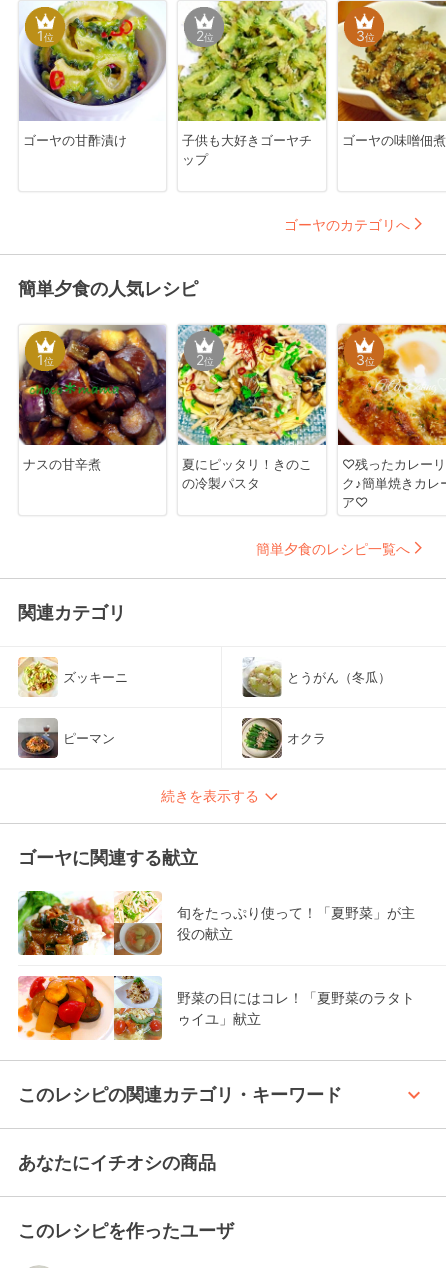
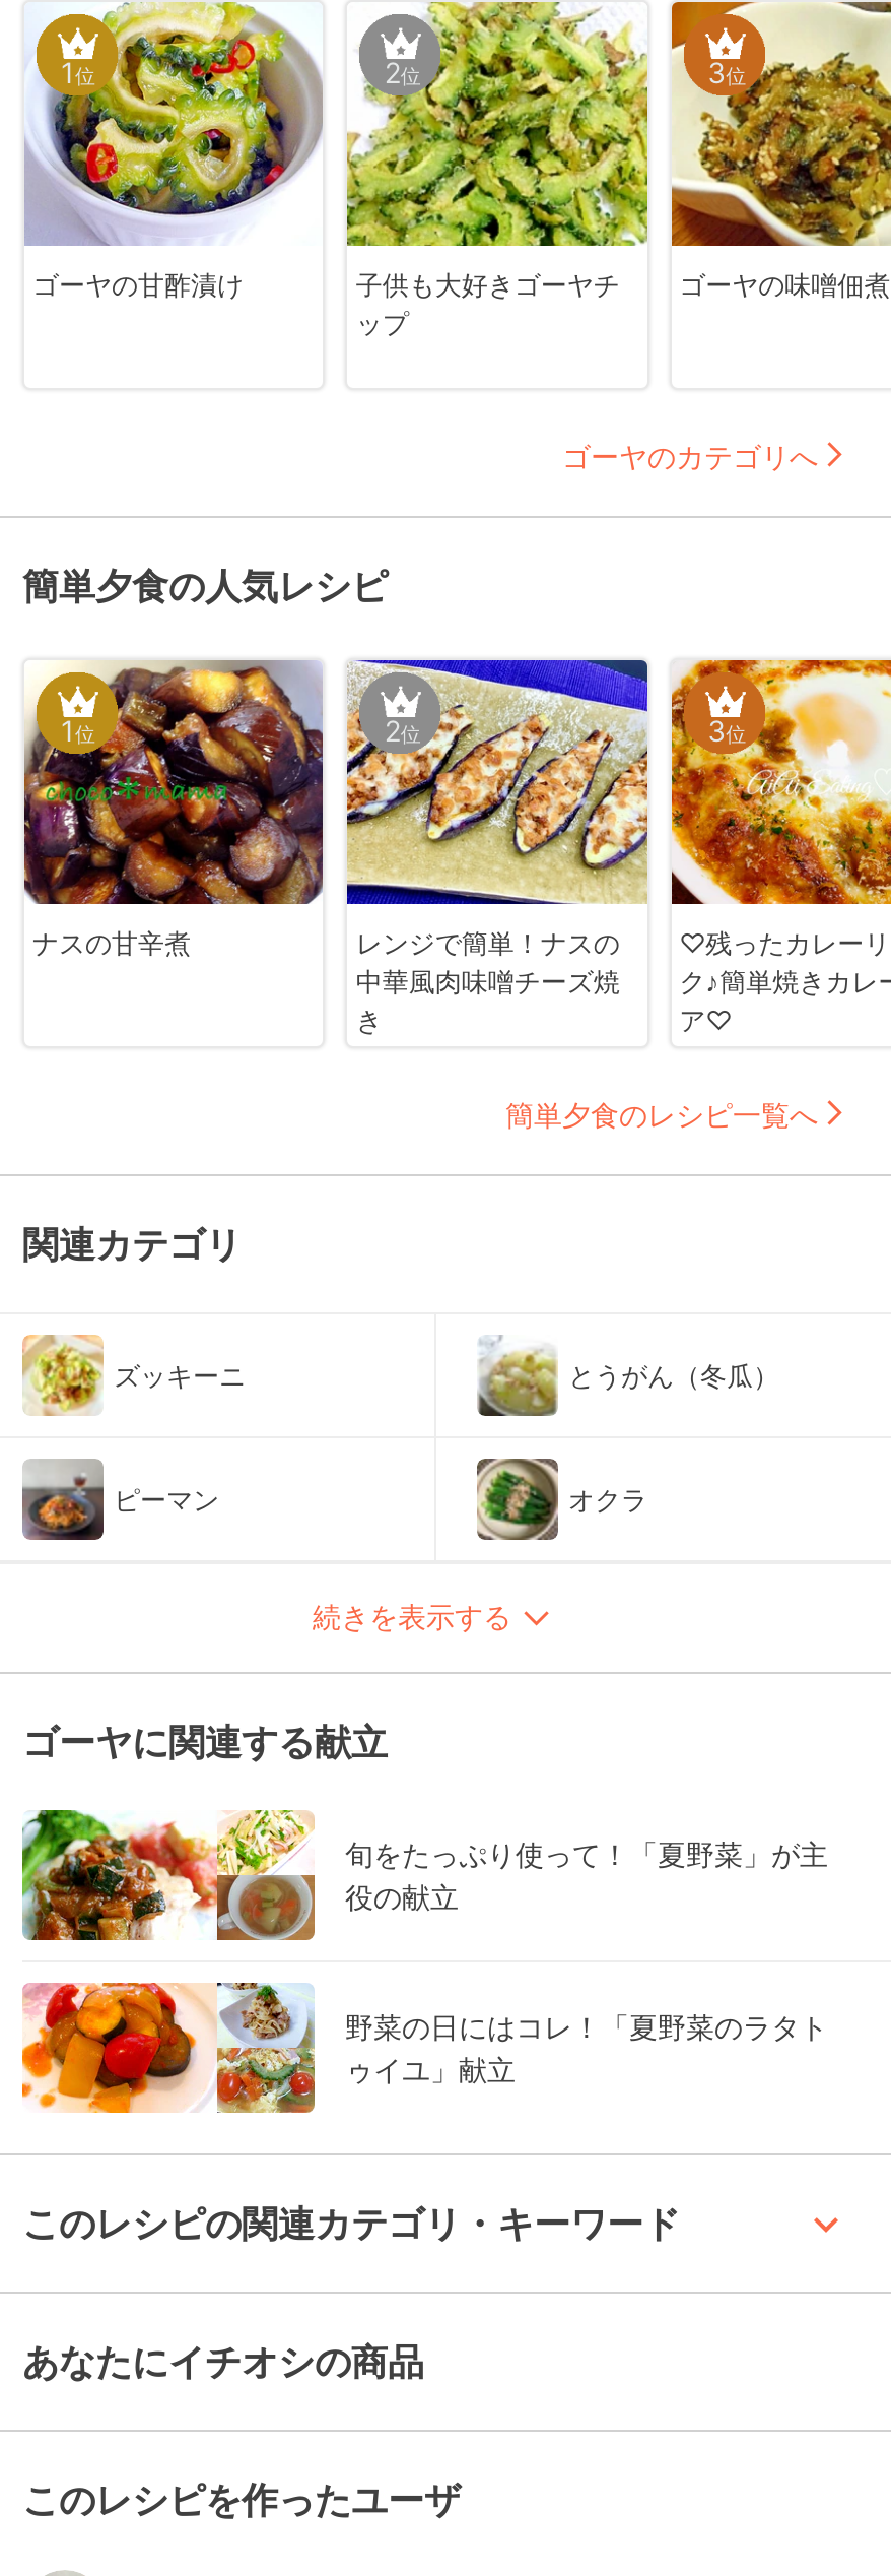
[177,324,327,491] [image] | 夏にピッタリ！きのこ | の冷製パスタ -> [345,658,649,1036] [image] | レンジで簡単！ナスの | 中華風肉味噌チーズ焼 | き

